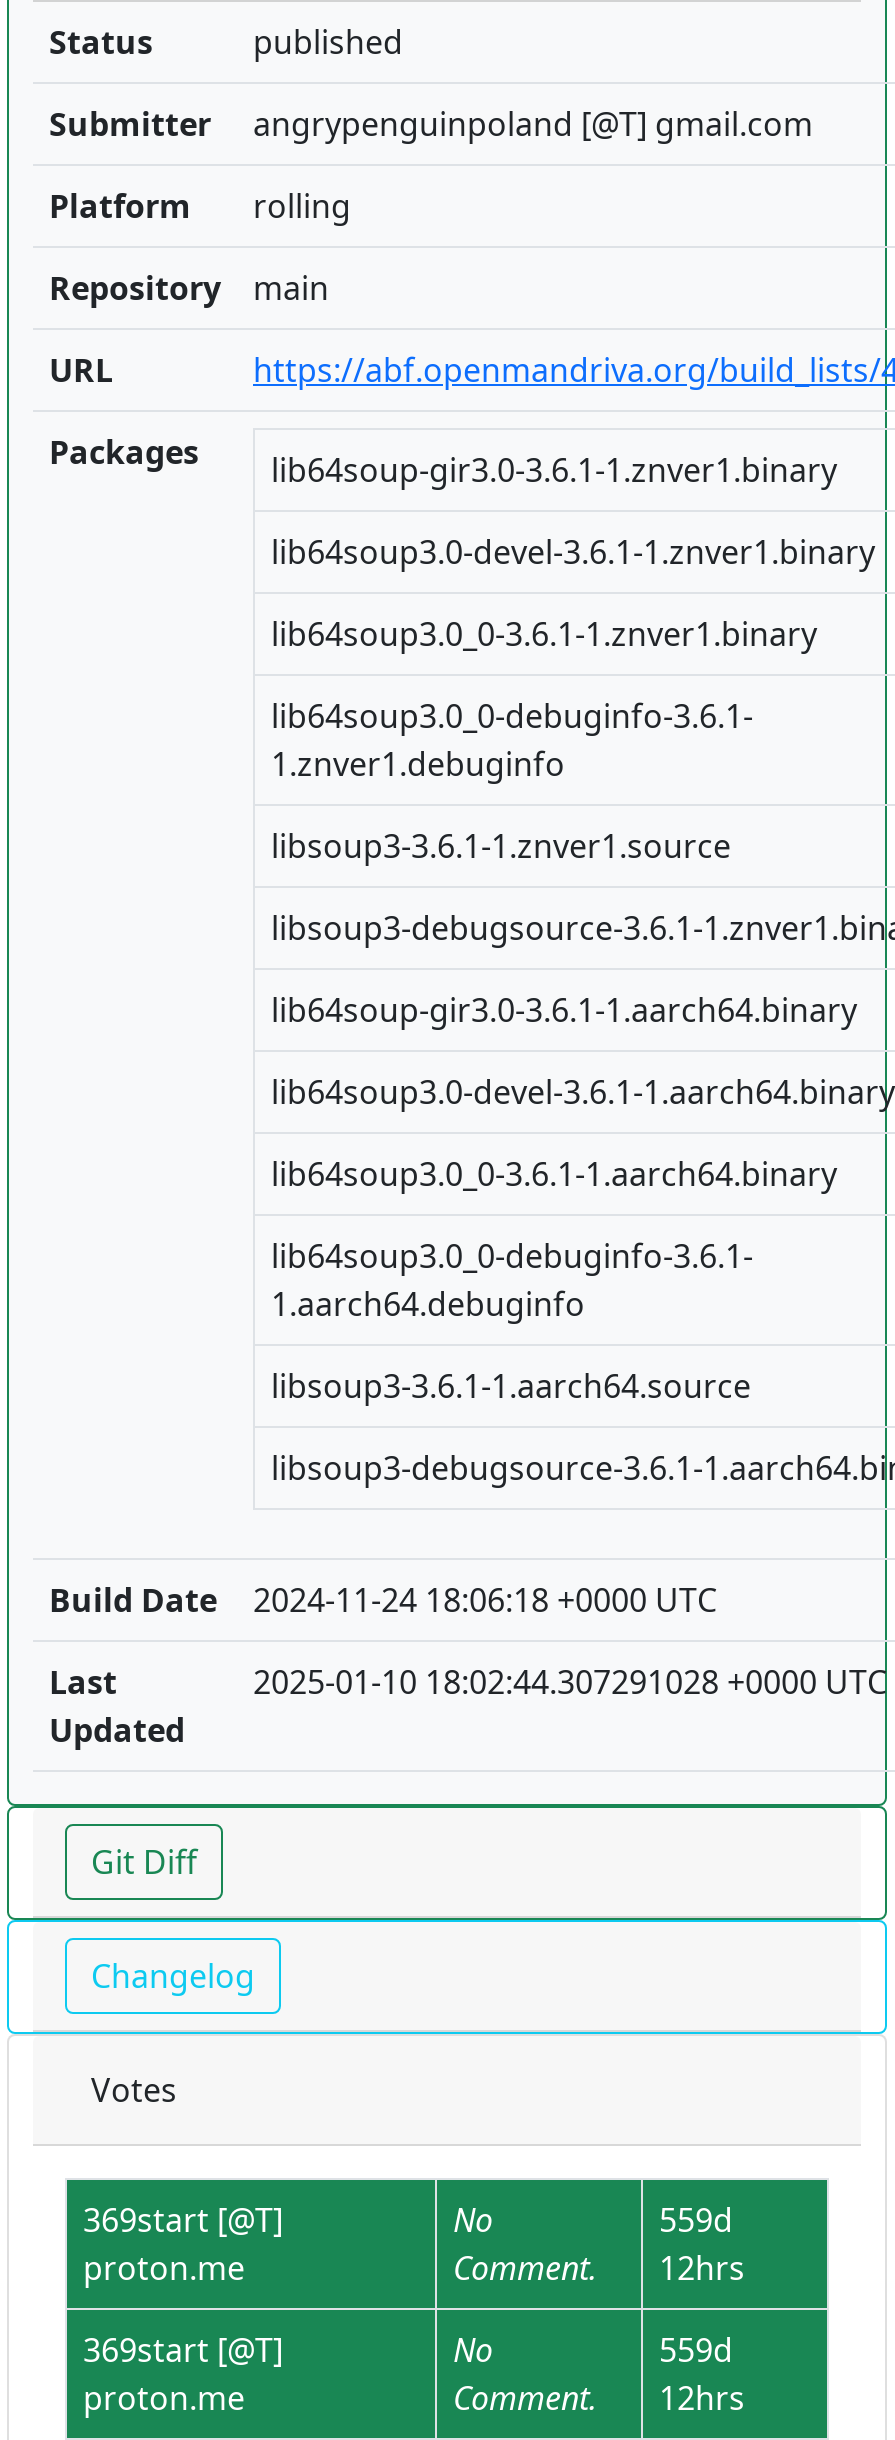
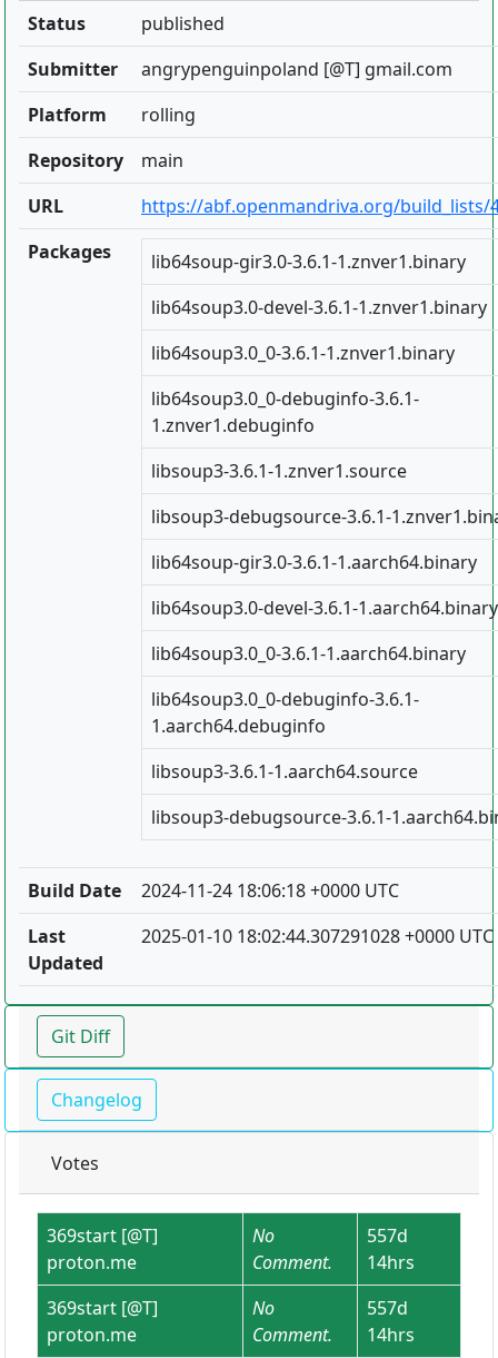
[659,2198,745,2290] 559d | 12hrs -> [367,1223,415,1275] 557d | 14hrs
[659,2328,745,2420] 559d | 12hrs -> [367,1296,415,1347] 557d | 14hrs

